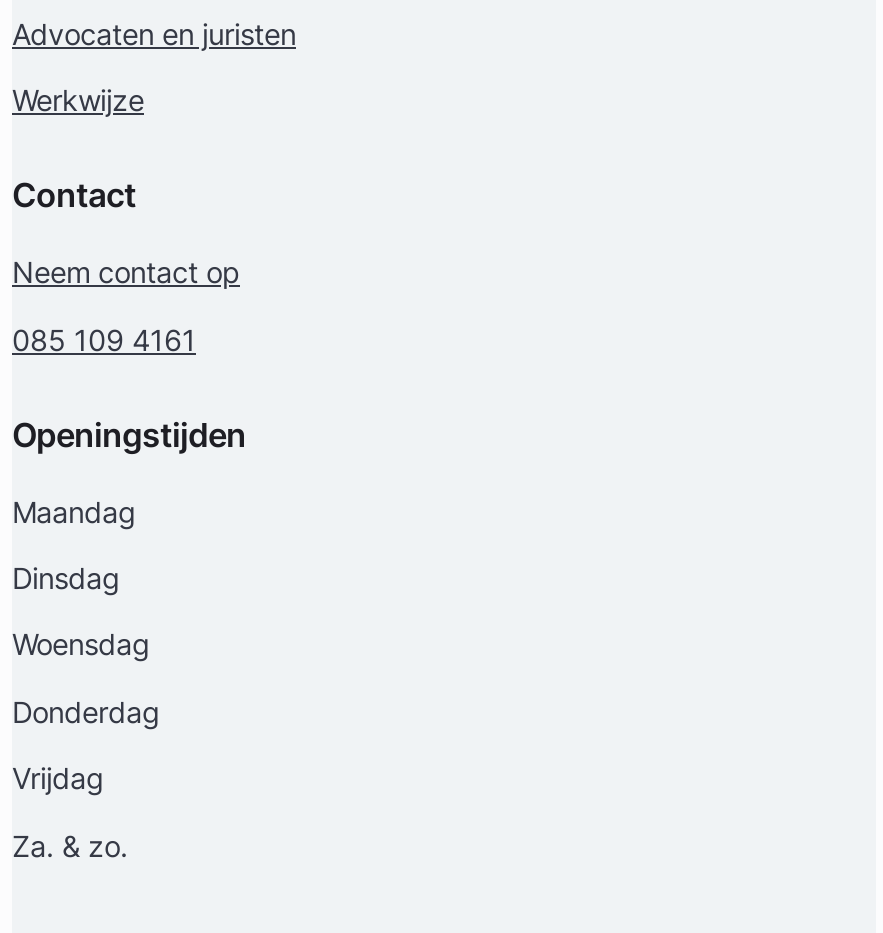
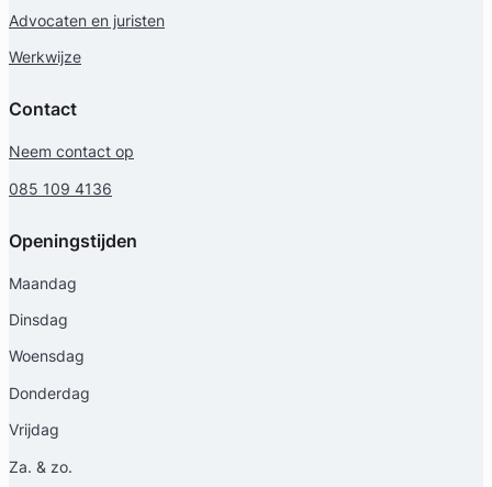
[12,322,196,356] 085 109 4161 -> [9,179,112,197] 085 109 4136

